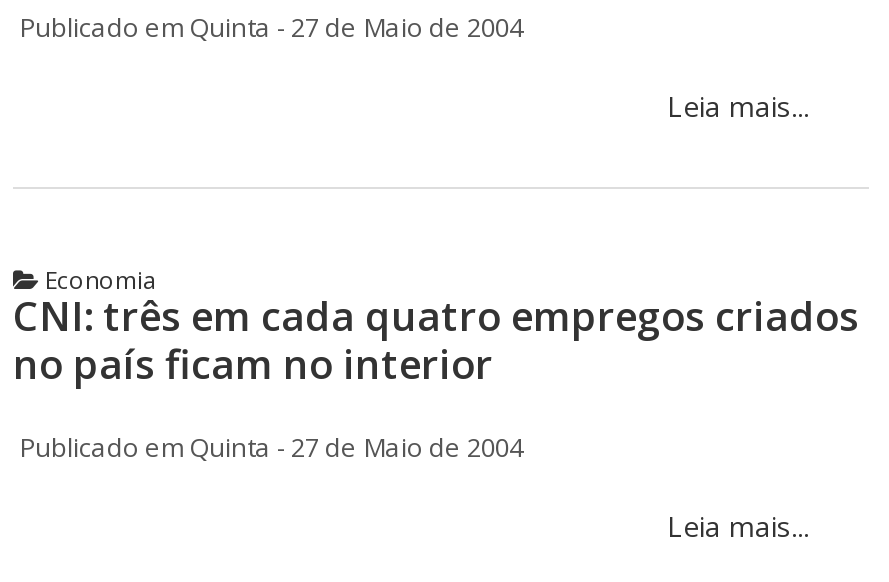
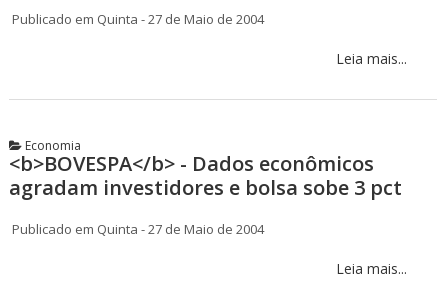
[13,289,859,391] CNI: três em cada quatro empregos criados | no país ficam no interior -> [9,150,402,201] <b>BOVESPA</b> - Dados econômicos | agradam investidores e bolsa sobe 3 pct

